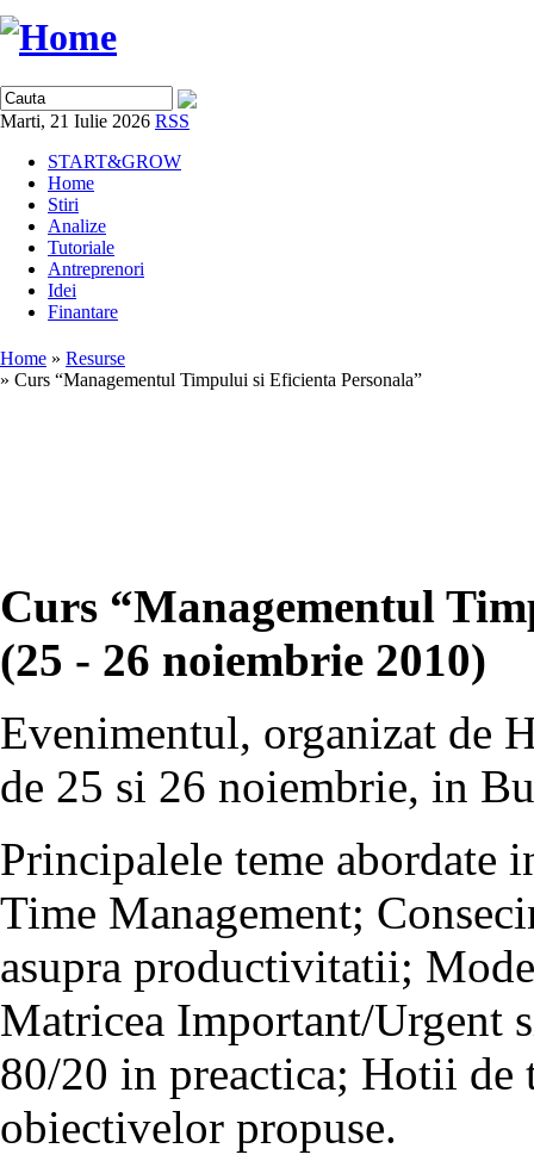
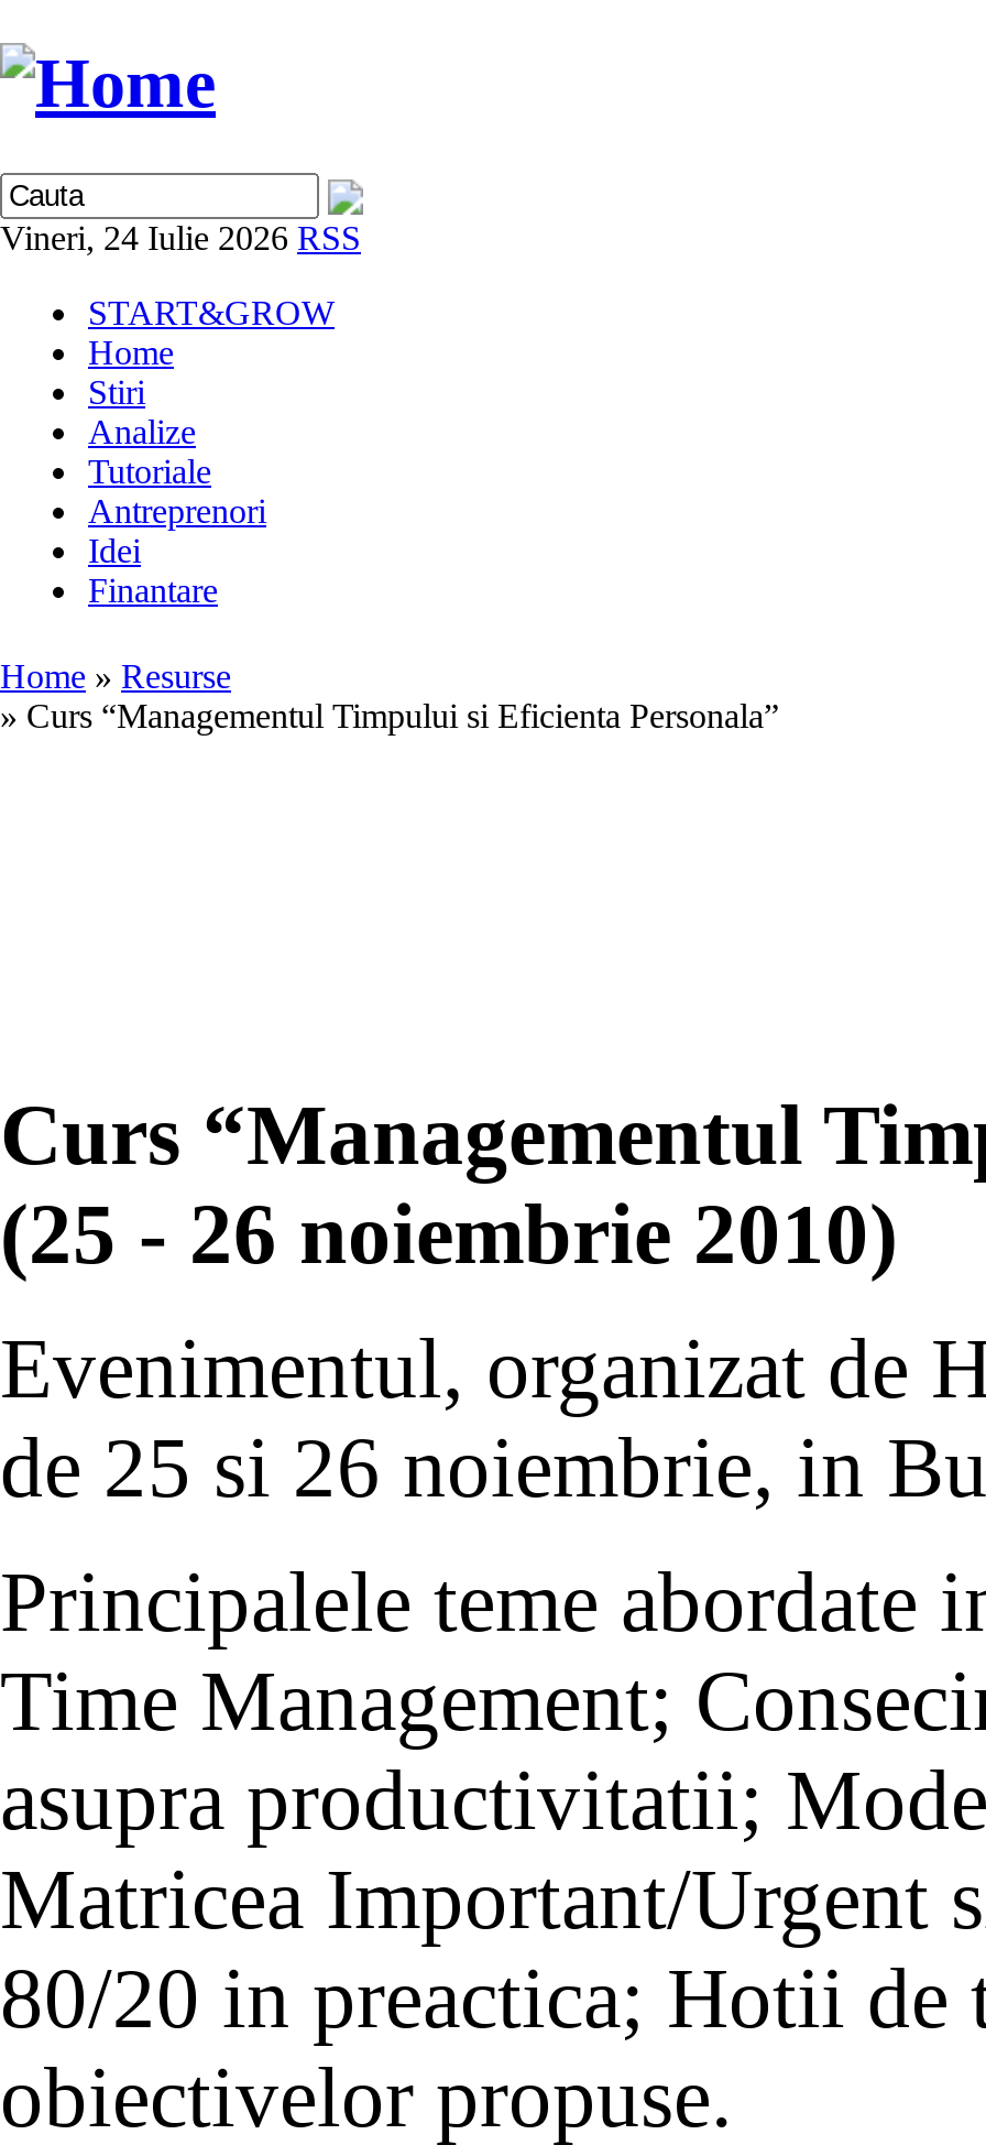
[0,111,190,131] Marti, 21 Iulie 2026RSS -> [0,219,361,256] Vineri, 24 Iulie 2026RSS

